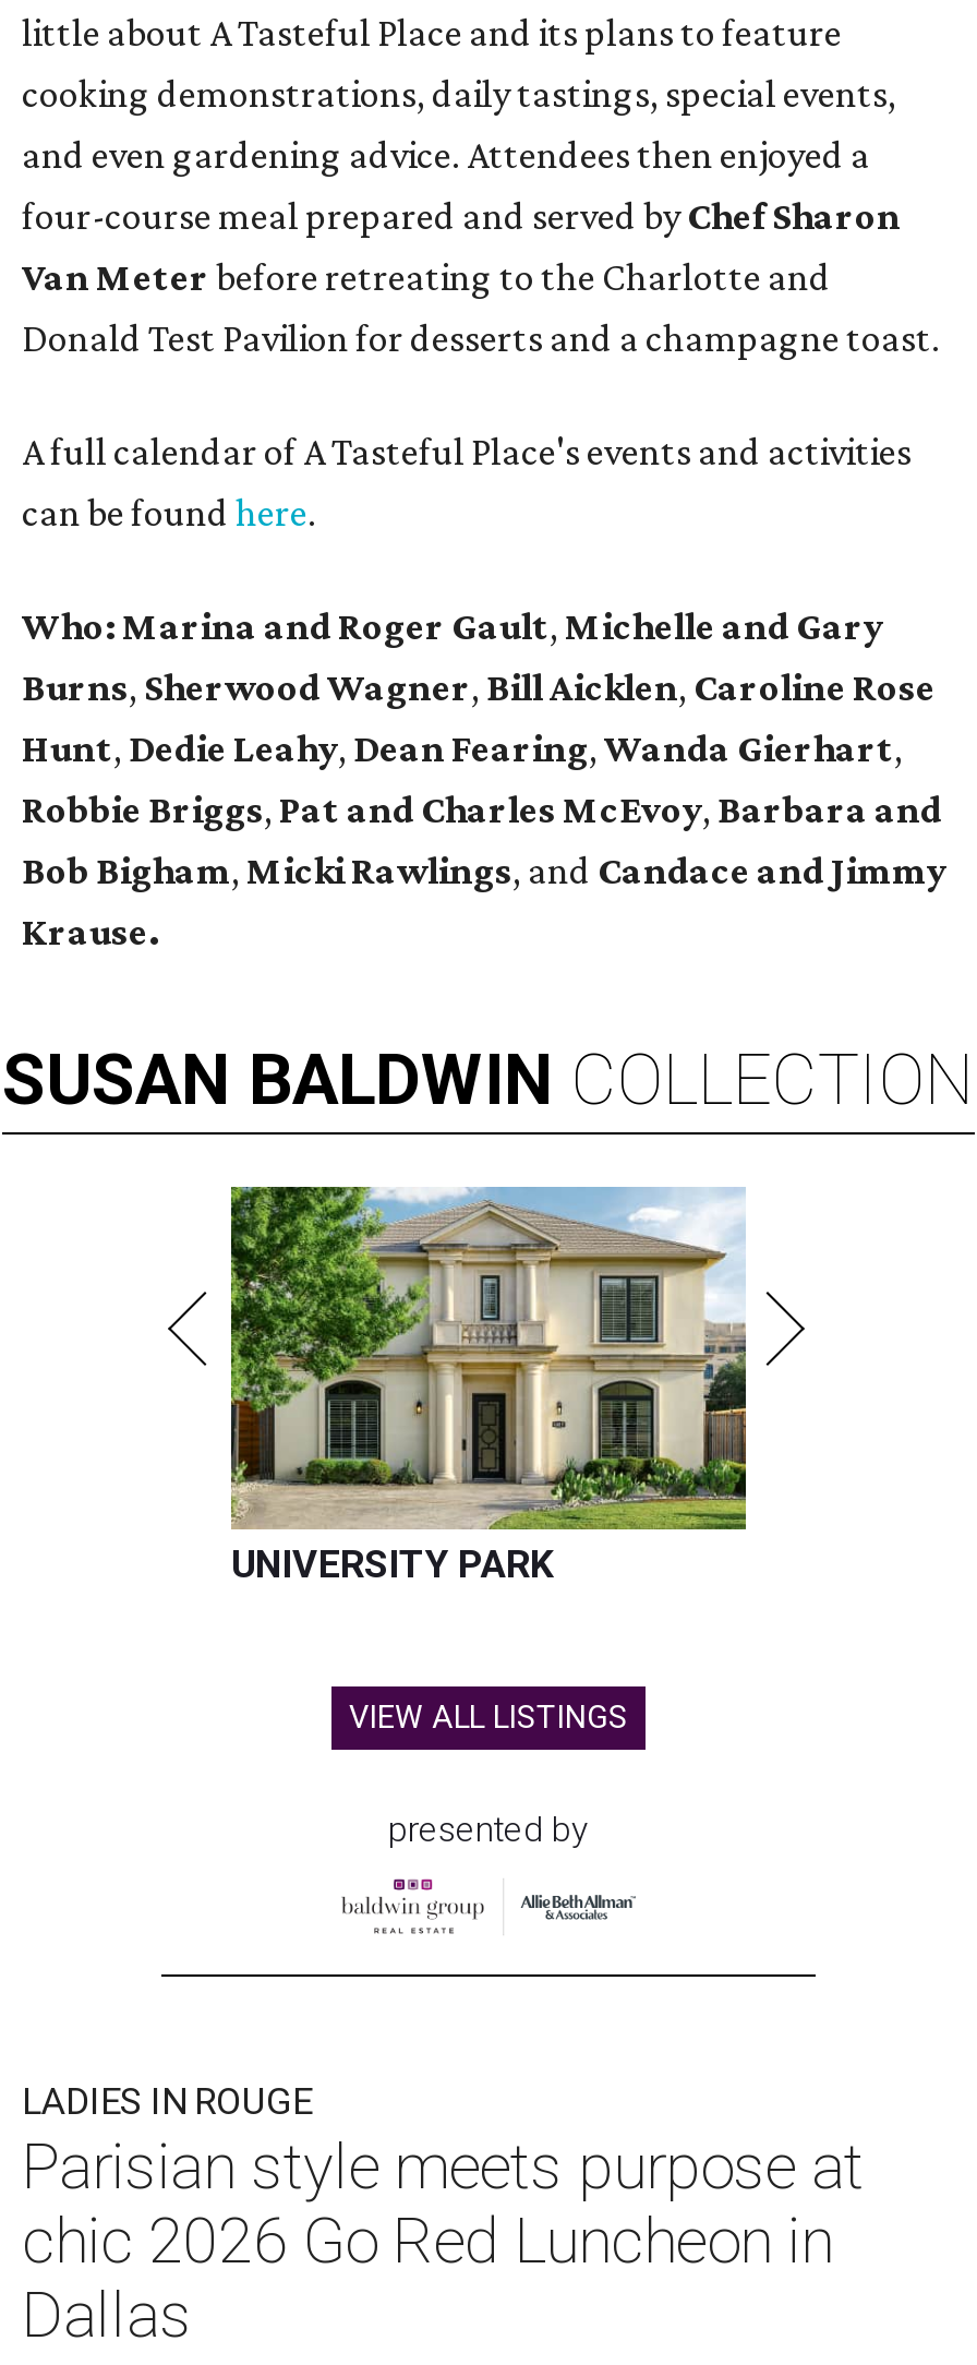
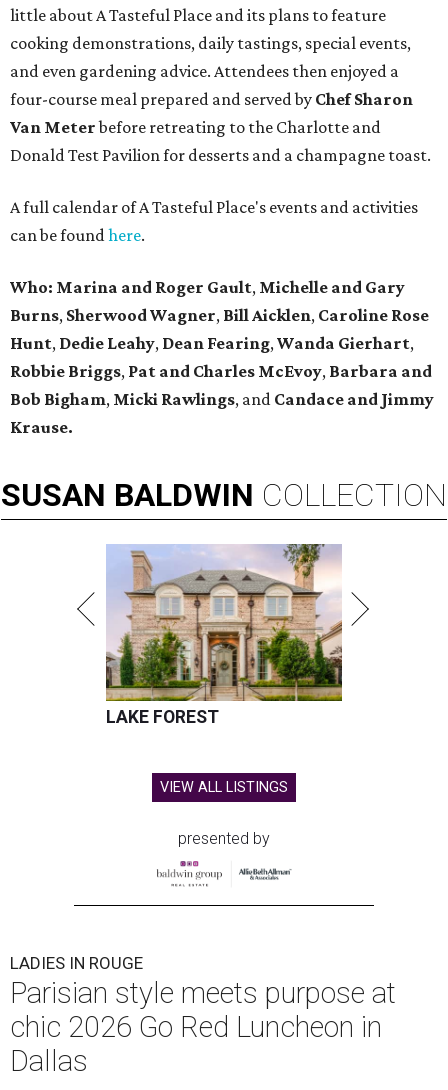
[229,1185,748,1587] [image] | UNIVERSITY PARK -> [105,543,343,727] [image] | LAKE FOREST

